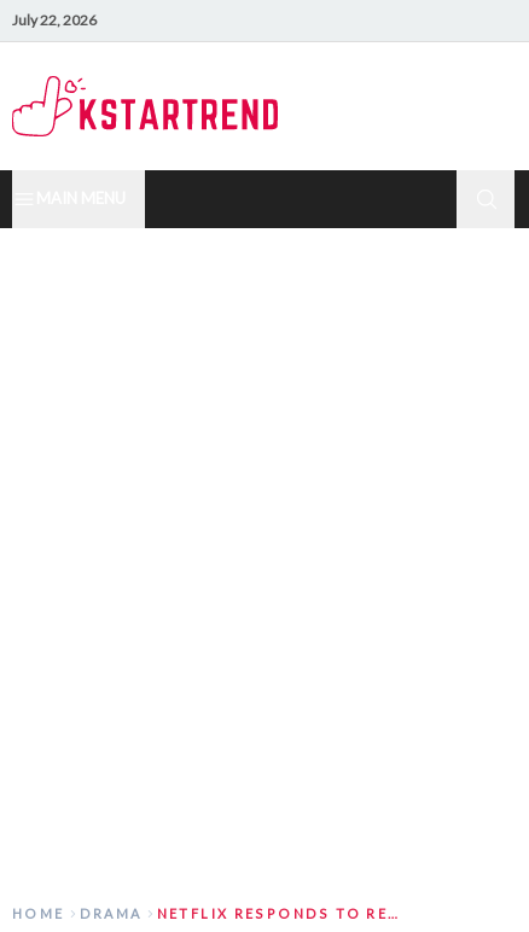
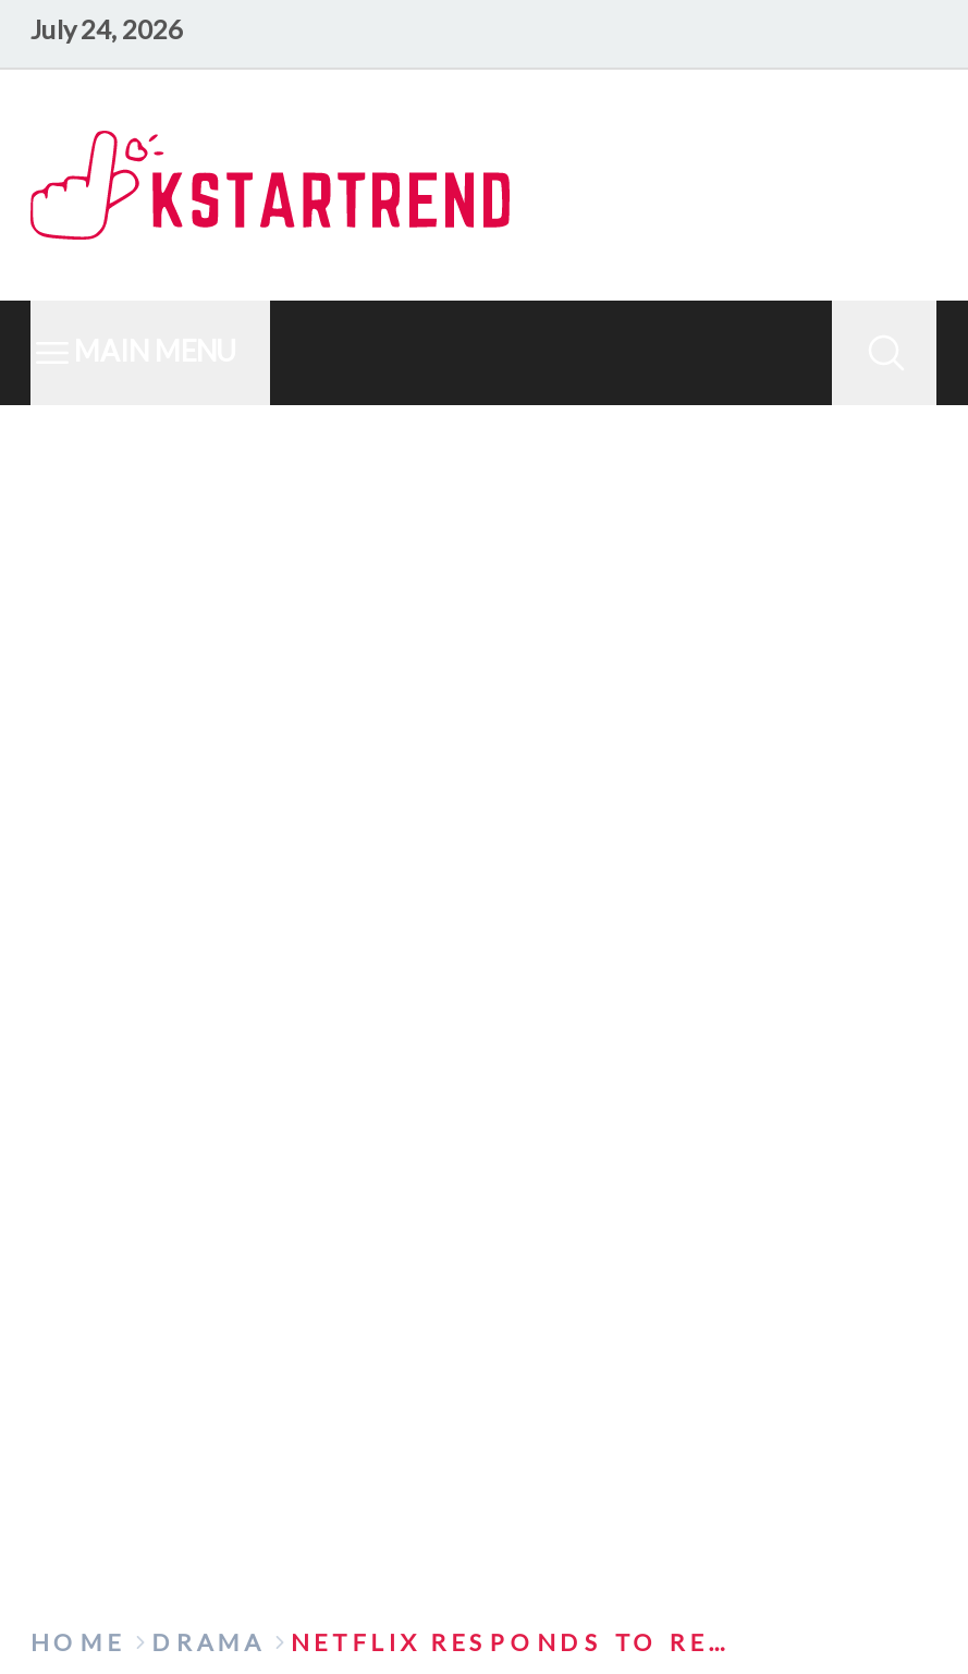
[12,10,97,28] July 22, 2026 -> [30,12,183,45] July 24, 2026

